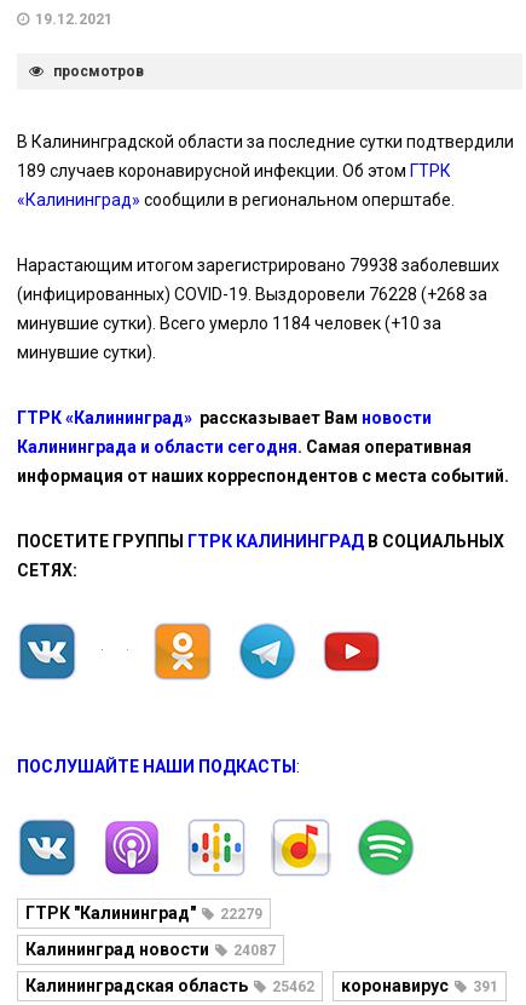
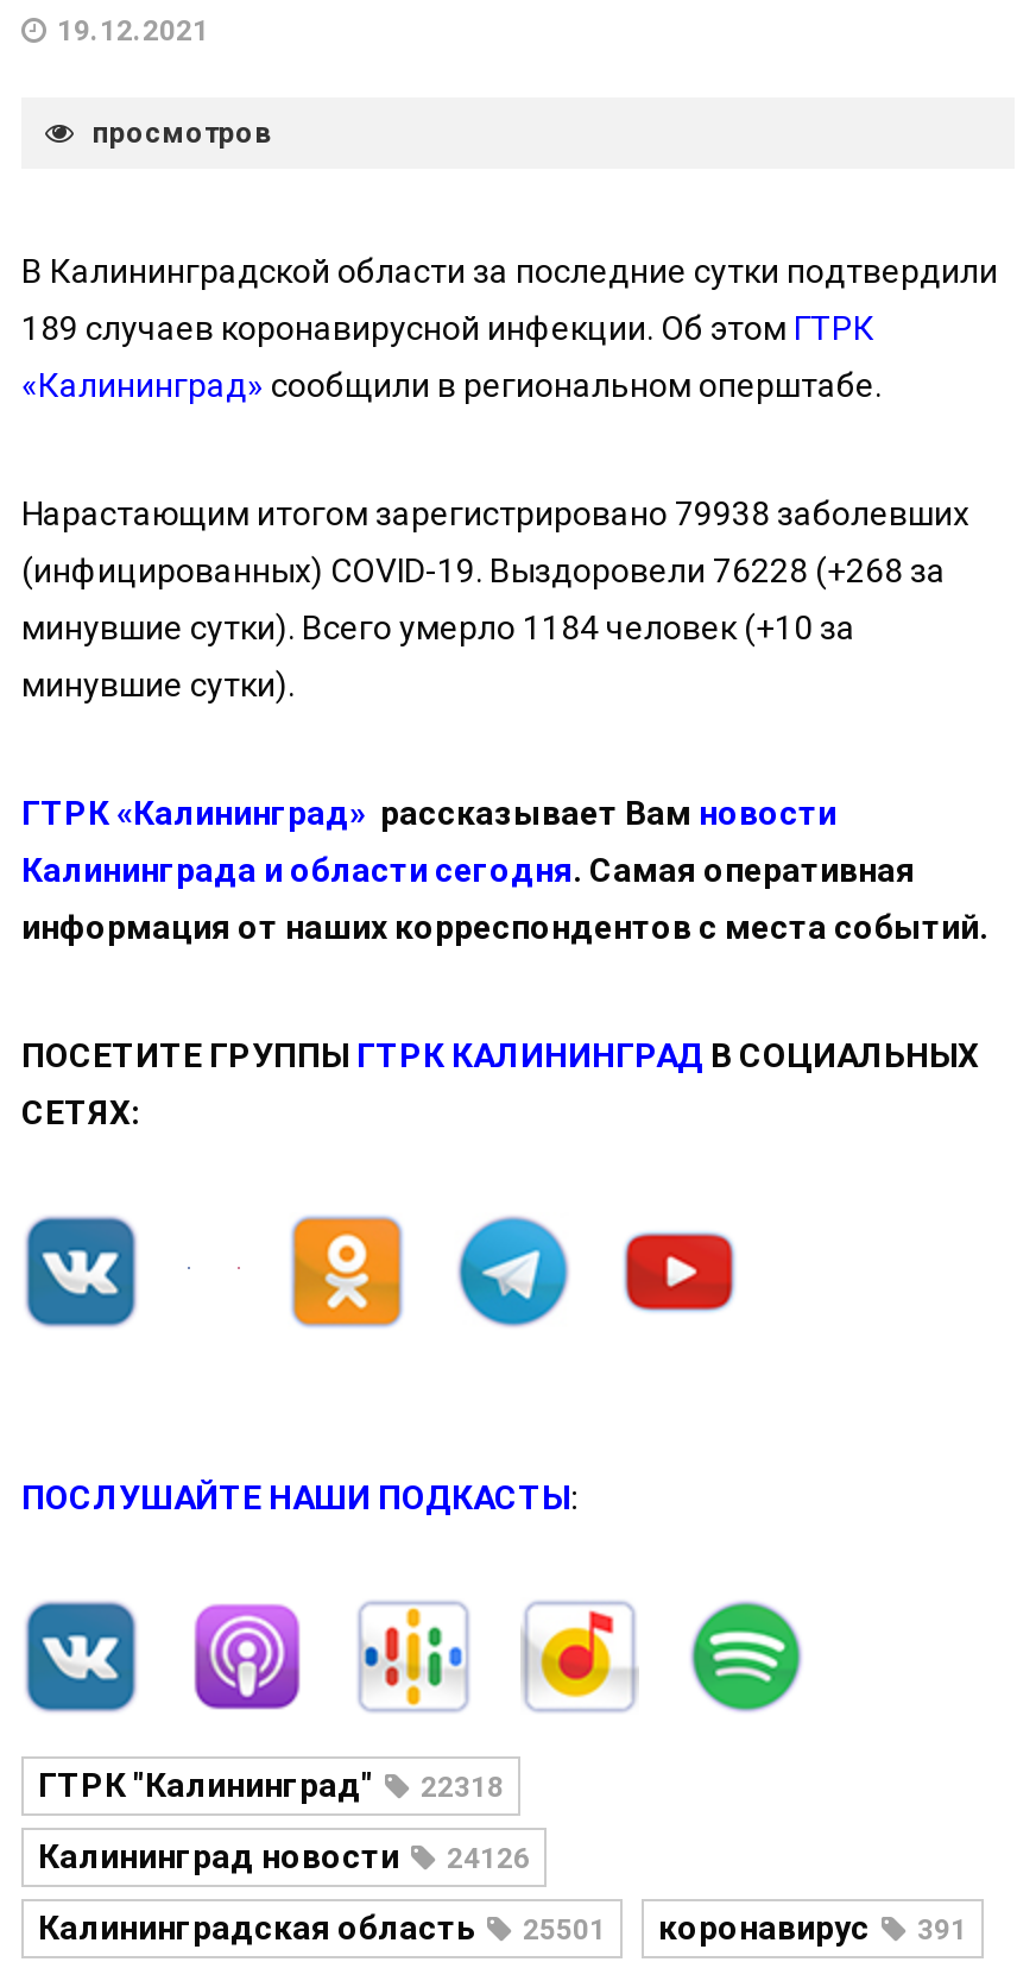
[25,904,262,923] ГТРК "Калининград" 22279 -> [38,1767,504,1805] ГТРК "Калининград" 22318
[25,940,276,959] Калининград новости 24087 -> [38,1838,530,1876] Калининград новости 24126
[25,976,498,996] Калининградская область 25462 коронавирус 391 -> [38,1909,967,1948] Калининградская область 25501 коронавирус 391

